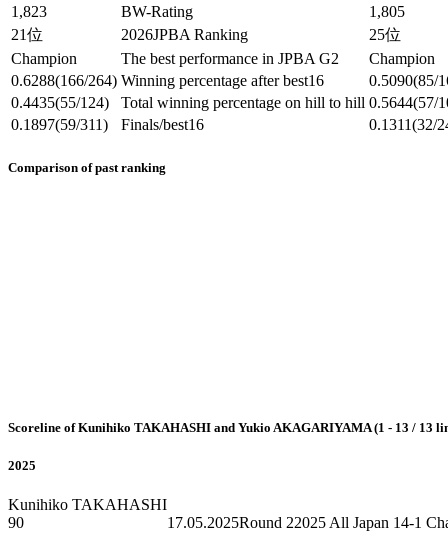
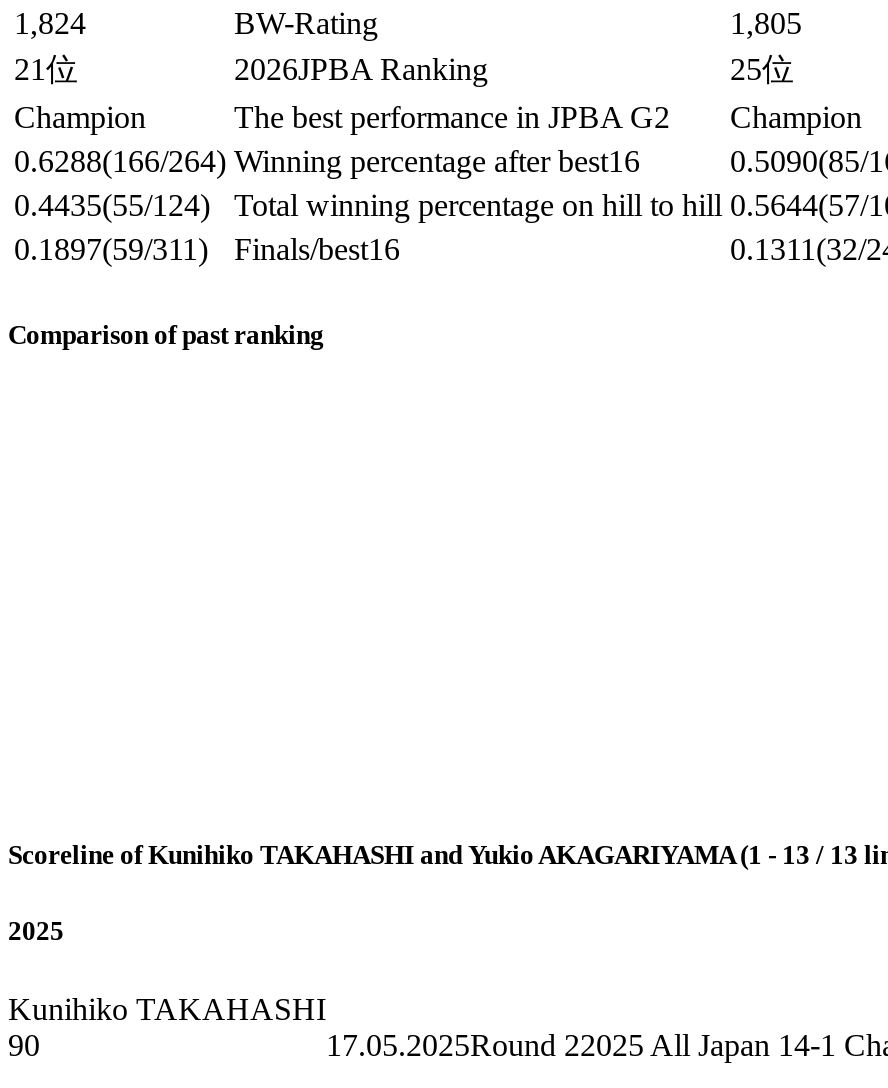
[11,3,47,20] 1,823 -> [14,7,86,41] 1,824

